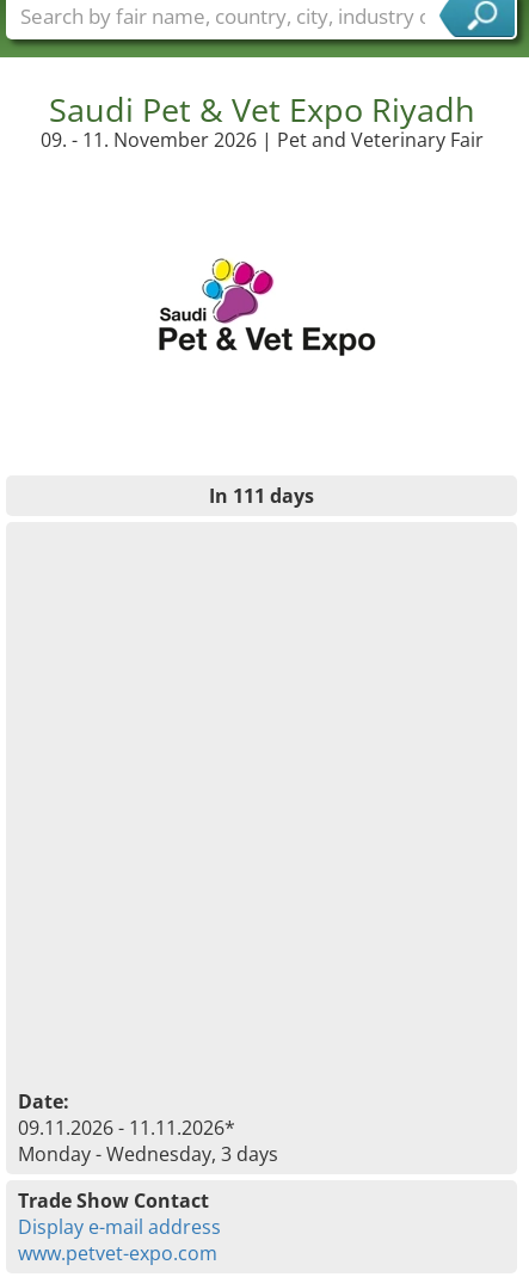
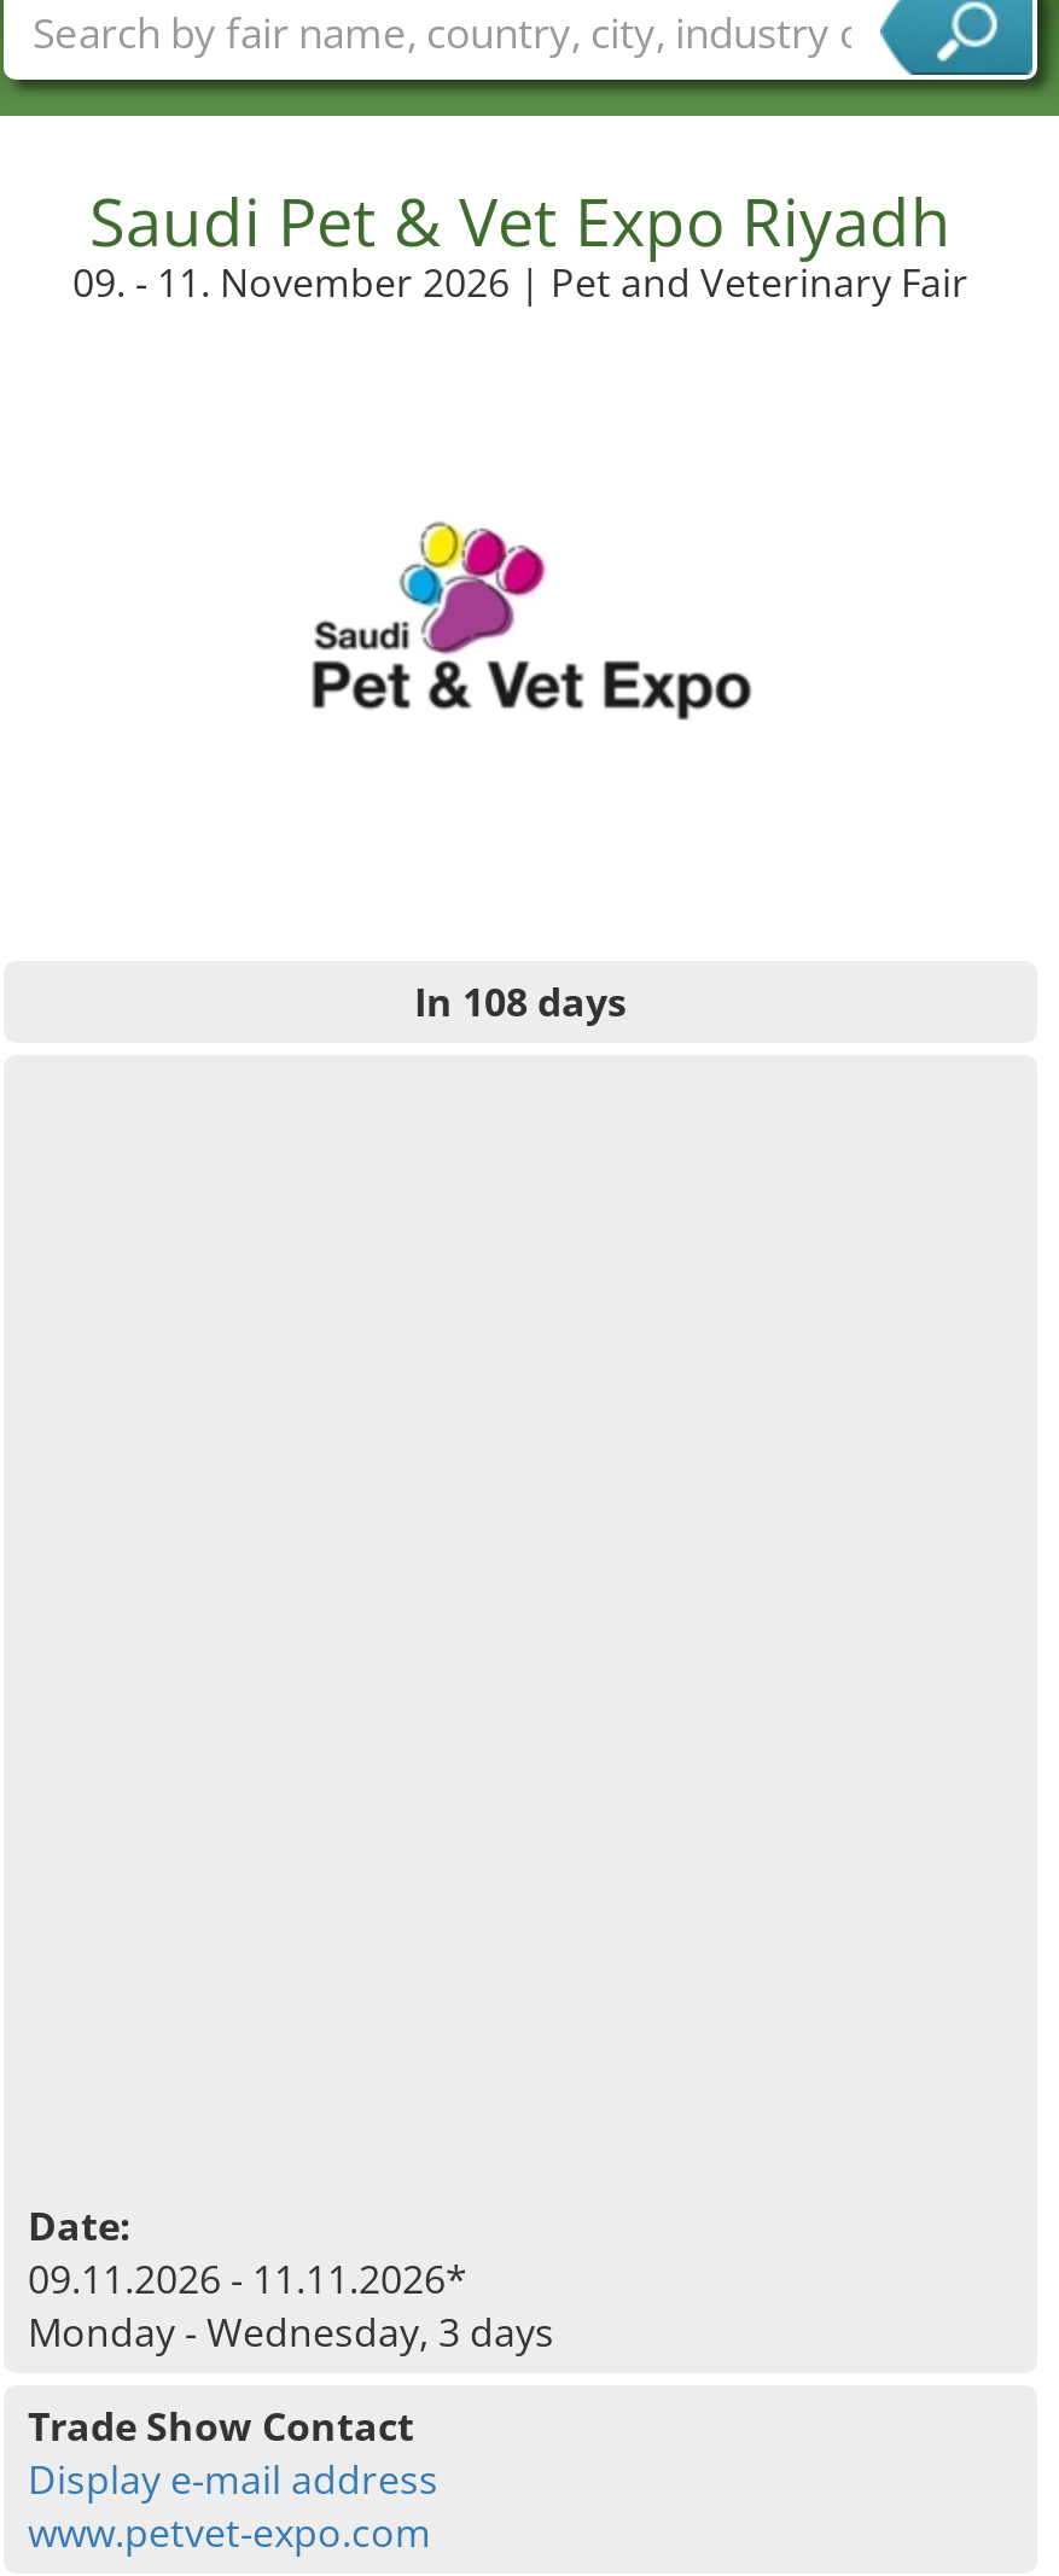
[209,483,314,509] In 111 days -> [414,975,627,1028] In 108 days

